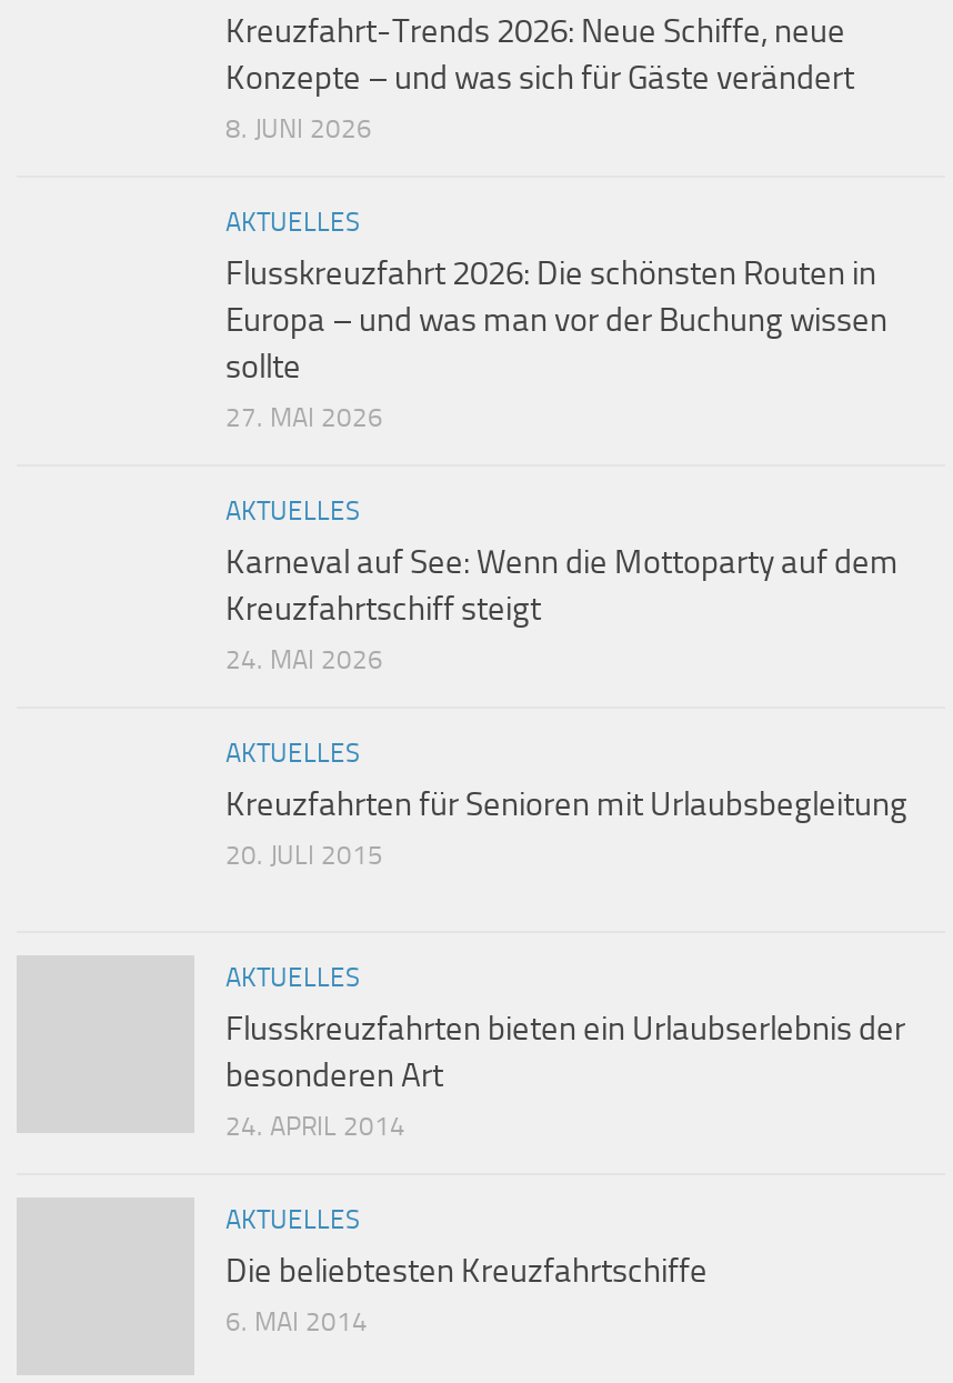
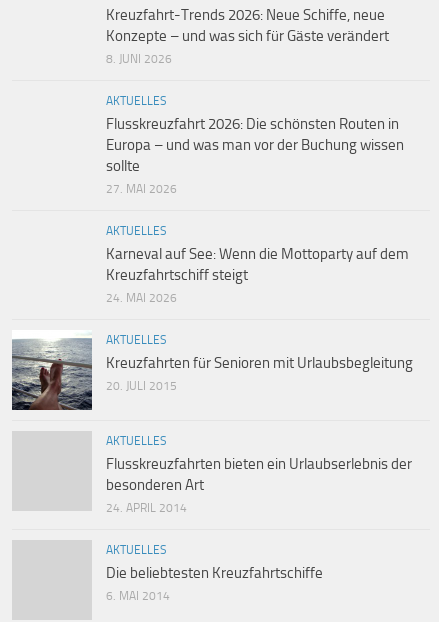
none -> [11,338,93,411] [image]

